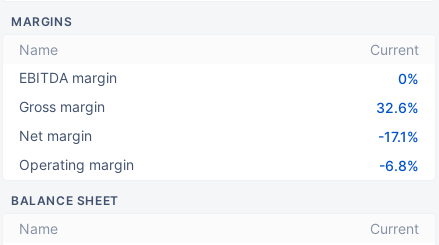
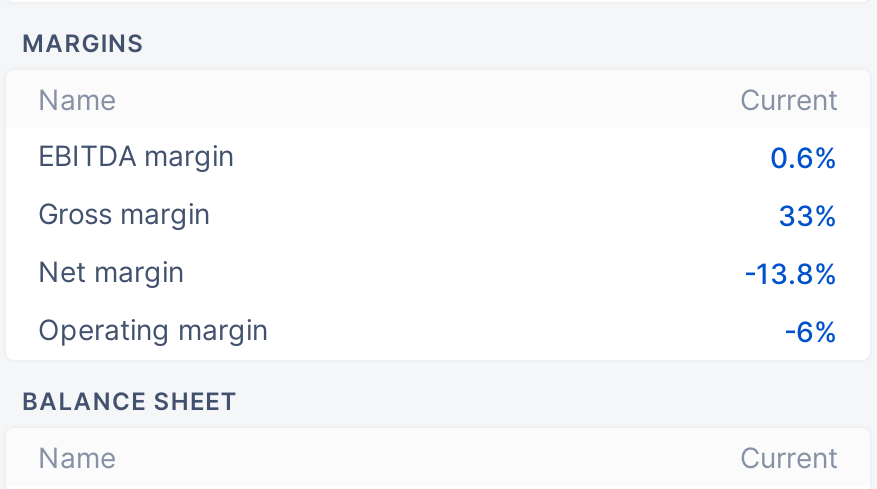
[398,70,419,87] 0% -> [770,139,838,173] 0.6%
[376,99,419,116] 32.6% -> [778,197,838,231] 33%
[378,128,419,145] -17.1% -> [744,255,838,289] -13.8%
[379,157,419,174] -6.8% -> [784,313,838,347] -6%

